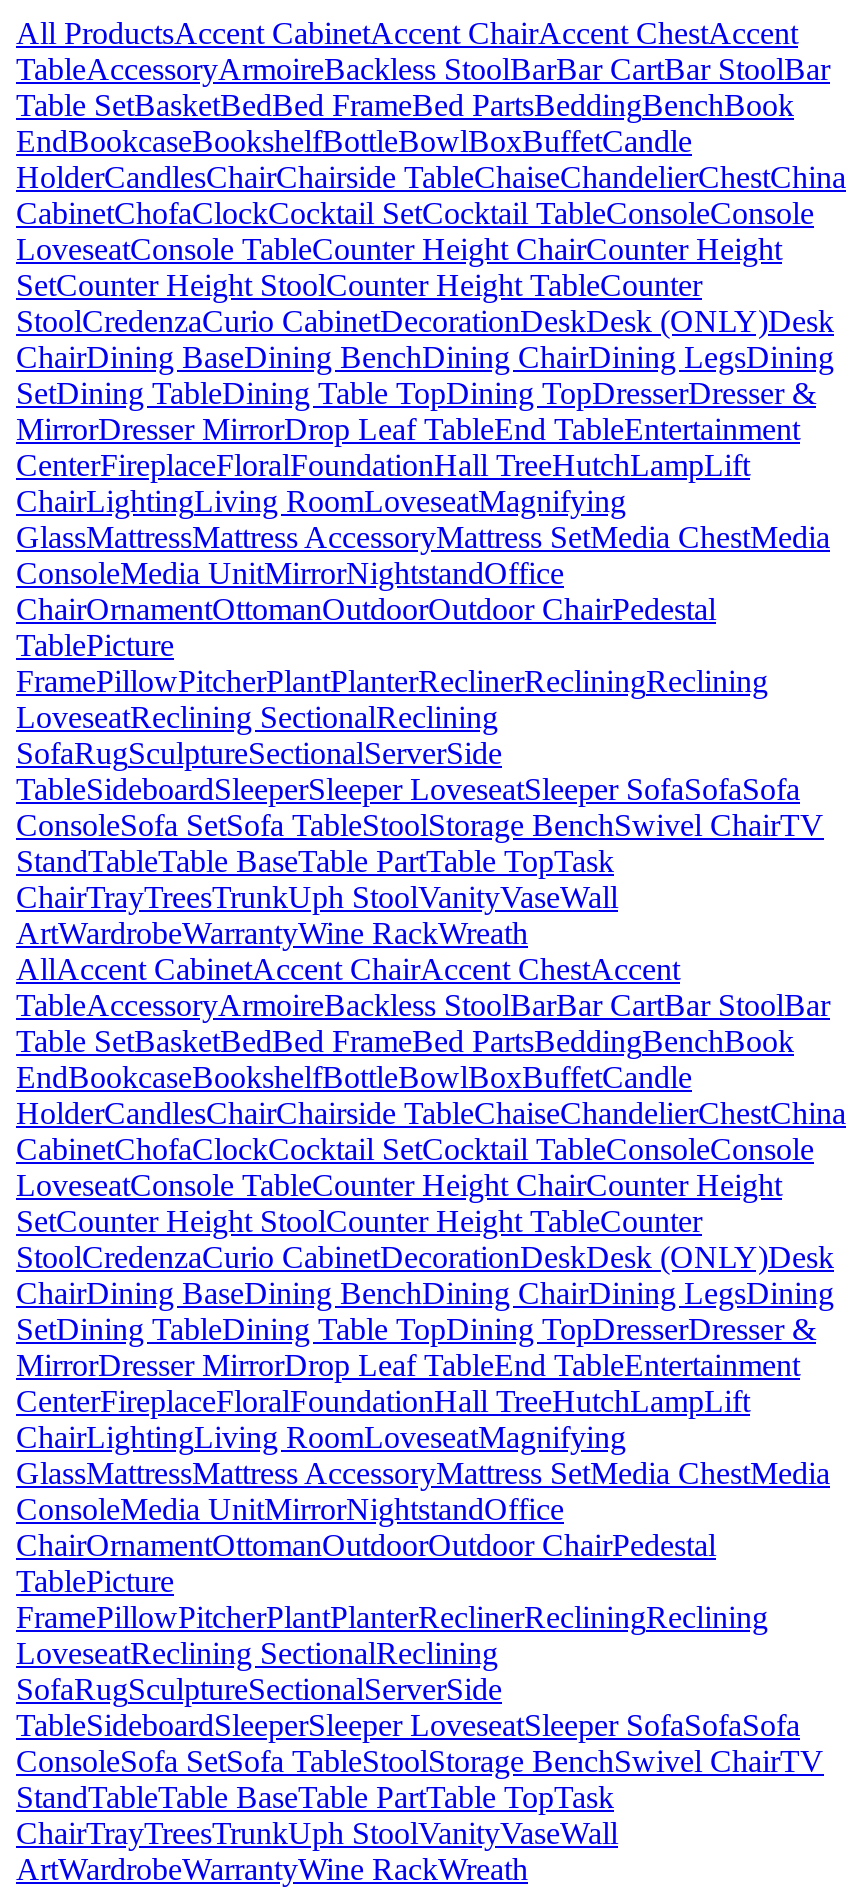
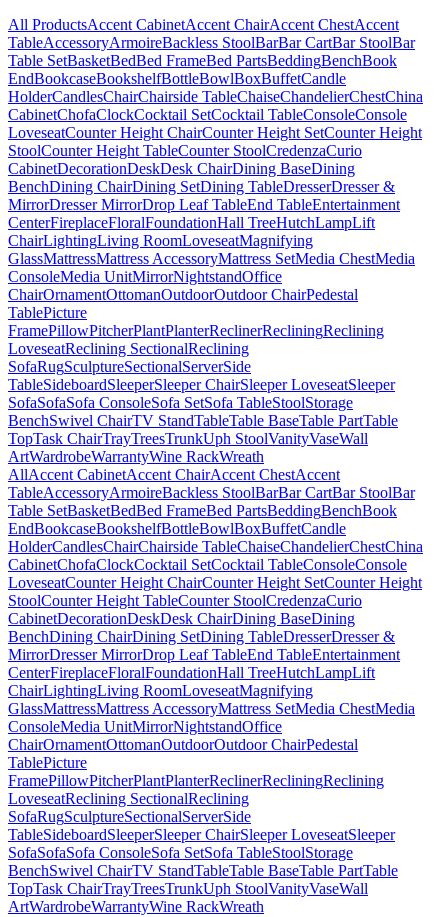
[16,231,834,409] LoveseatConsole TableCounter Height ChairCounter Height | SetCounter Height StoolCounter Height TableCounter | StoolCredenzaCurio CabinetDecorationDeskDesk (ONLY)Desk | ChairDining BaseDining BenchDining ChairDining LegsDining | SetDining TableDining Table TopDining TopDresserDresser & -> [8,124,422,195] LoveseatCounter Height ChairCounter Height SetCounter Height | StoolCounter Height TableCounter StoolCredenzaCurio | CabinetDecorationDeskDesk ChairDining BaseDining | BenchDining ChairDining SetDining TableDresserDresser &
[16,771,824,913] TableSideboardSleeperSleeper LoveseatSleeper SofaSofaSofa | ConsoleSofa SetSofa TableStoolStorage BenchSwivel ChairTV | StandTableTable BaseTable PartTable TopTask | ChairTrayTreesTrunkUph StoolVanityVaseWall -> [8,376,398,447] TableSideboardSleeperSleeper ChairSleeper LoveseatSleeper | SofaSofaSofa ConsoleSofa SetSofa TableStoolStorage | BenchSwivel ChairTV StandTableTable BaseTable PartTable | TopTask ChairTrayTreesTrunk Uph StoolVanityVaseWall
[16,1167,834,1345] LoveseatConsole TableCounter Height ChairCounter Height | SetCounter Height StoolCounter Height TableCounter | StoolCredenzaCurio CabinetDecorationDeskDesk (ONLY)Desk | ChairDining BaseDining BenchDining ChairDining LegsDining | SetDining TableDining Table TopDining TopDresserDresser & -> [8,574,422,645] LoveseatCounter Height ChairCounter Height SetCounter Height | StoolCounter Height TableCounter StoolCredenzaCurio | CabinetDecorationDeskDesk ChairDining BaseDining | BenchDining ChairDining SetDining TableDresserDresser &
[16,1707,824,1849] TableSideboardSleeperSleeper LoveseatSleeper SofaSofaSofa | ConsoleSofa SetSofa TableStoolStorage BenchSwivel ChairTV | StandTableTable BaseTable PartTable TopTask | ChairTrayTreesTrunkUph StoolVanityVaseWall -> [8,826,398,897] TableSideboardSleeperSleeper ChairSleeper LoveseatSleeper | SofaSofaSofa ConsoleSofa SetSofa TableStoolStorage | BenchSwivel ChairTV StandTableTable BaseTable PartTable | TopTask ChairTrayTreesTrunk Uph StoolVanityVaseWall

